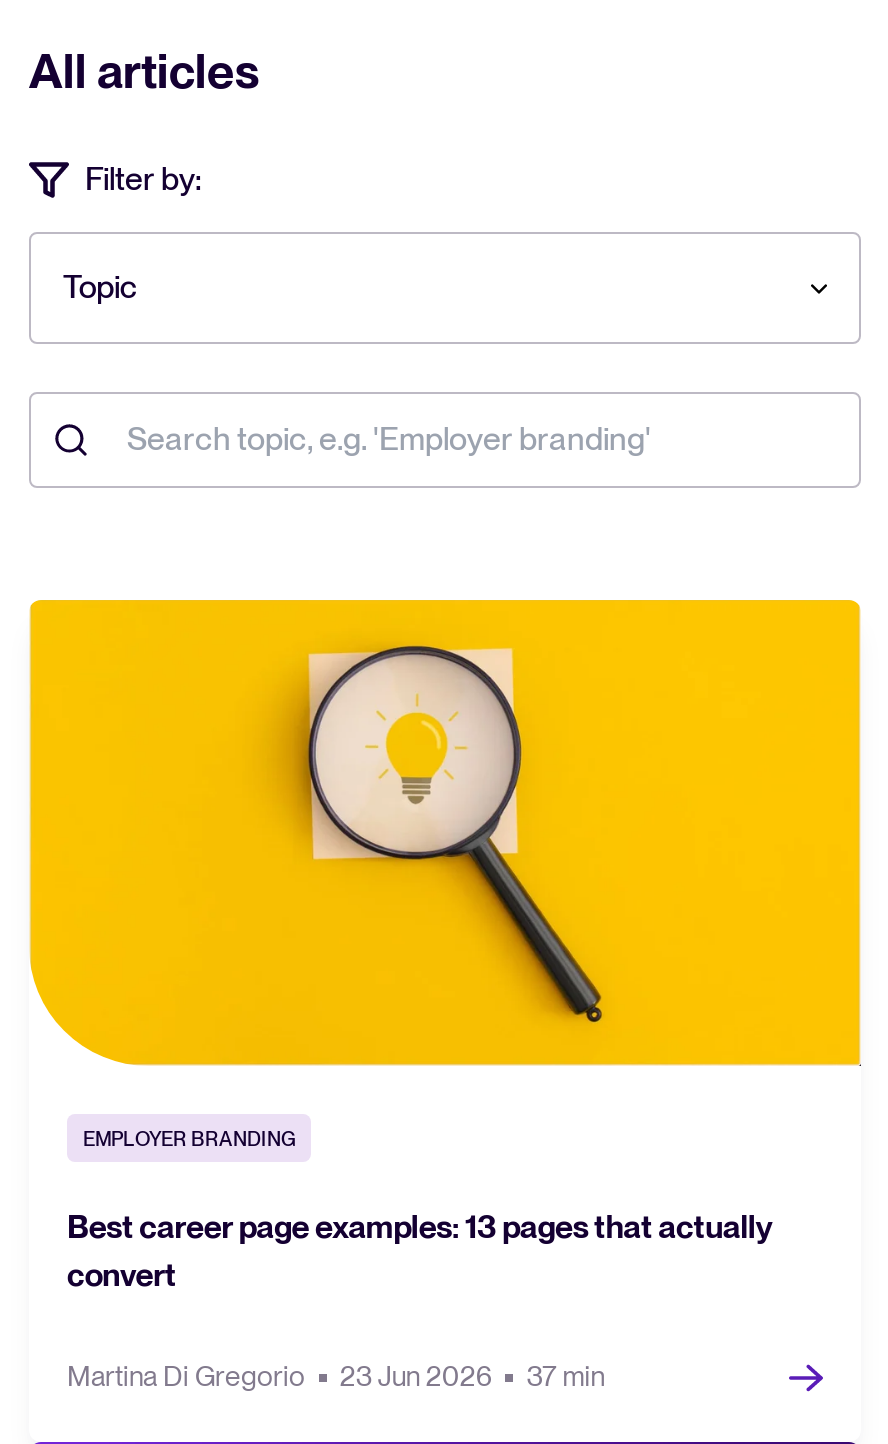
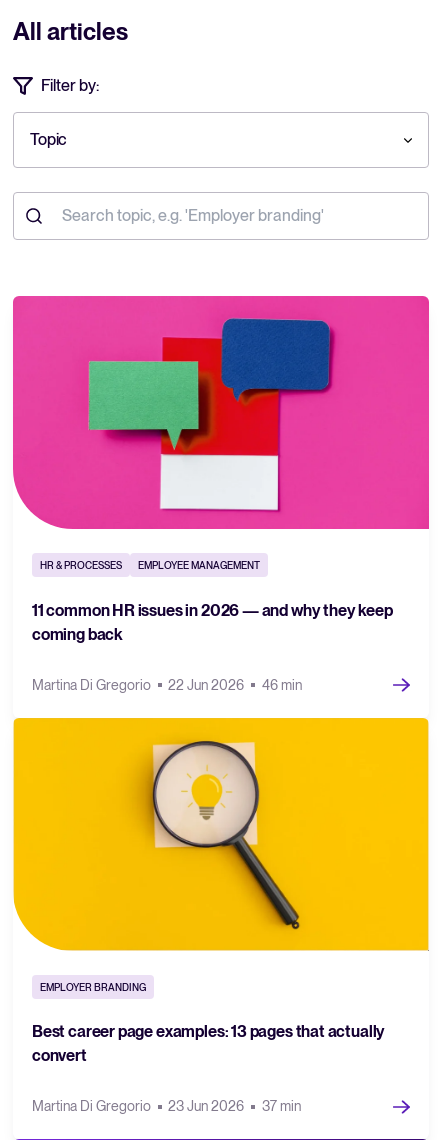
none -> [12,295,430,693] [image] | HR & PROCESSES | EMPLOYEE MANAGEMENT | 11 common HR issues in 2026 — and why they keep | coming back | Martina Di Gregorio | 22 Jun 2026 | 46 min

